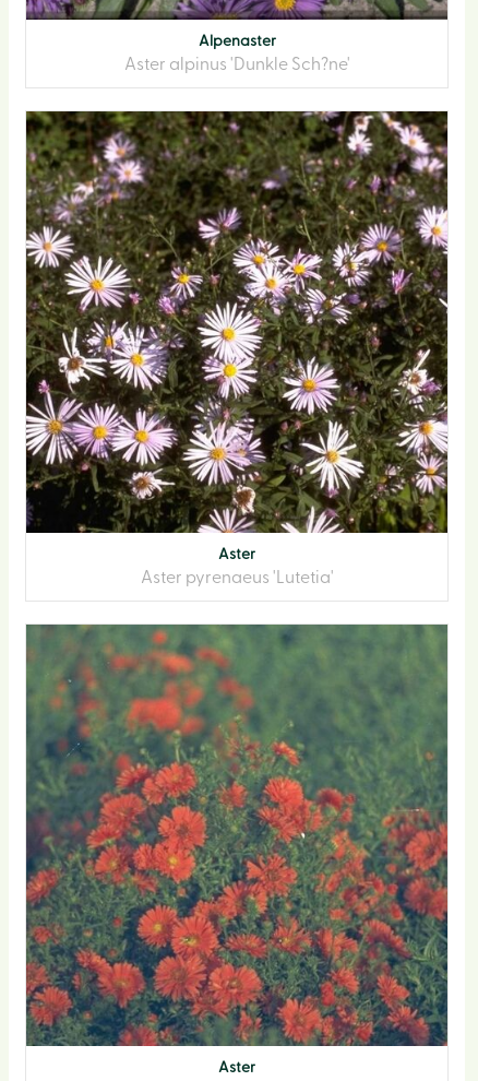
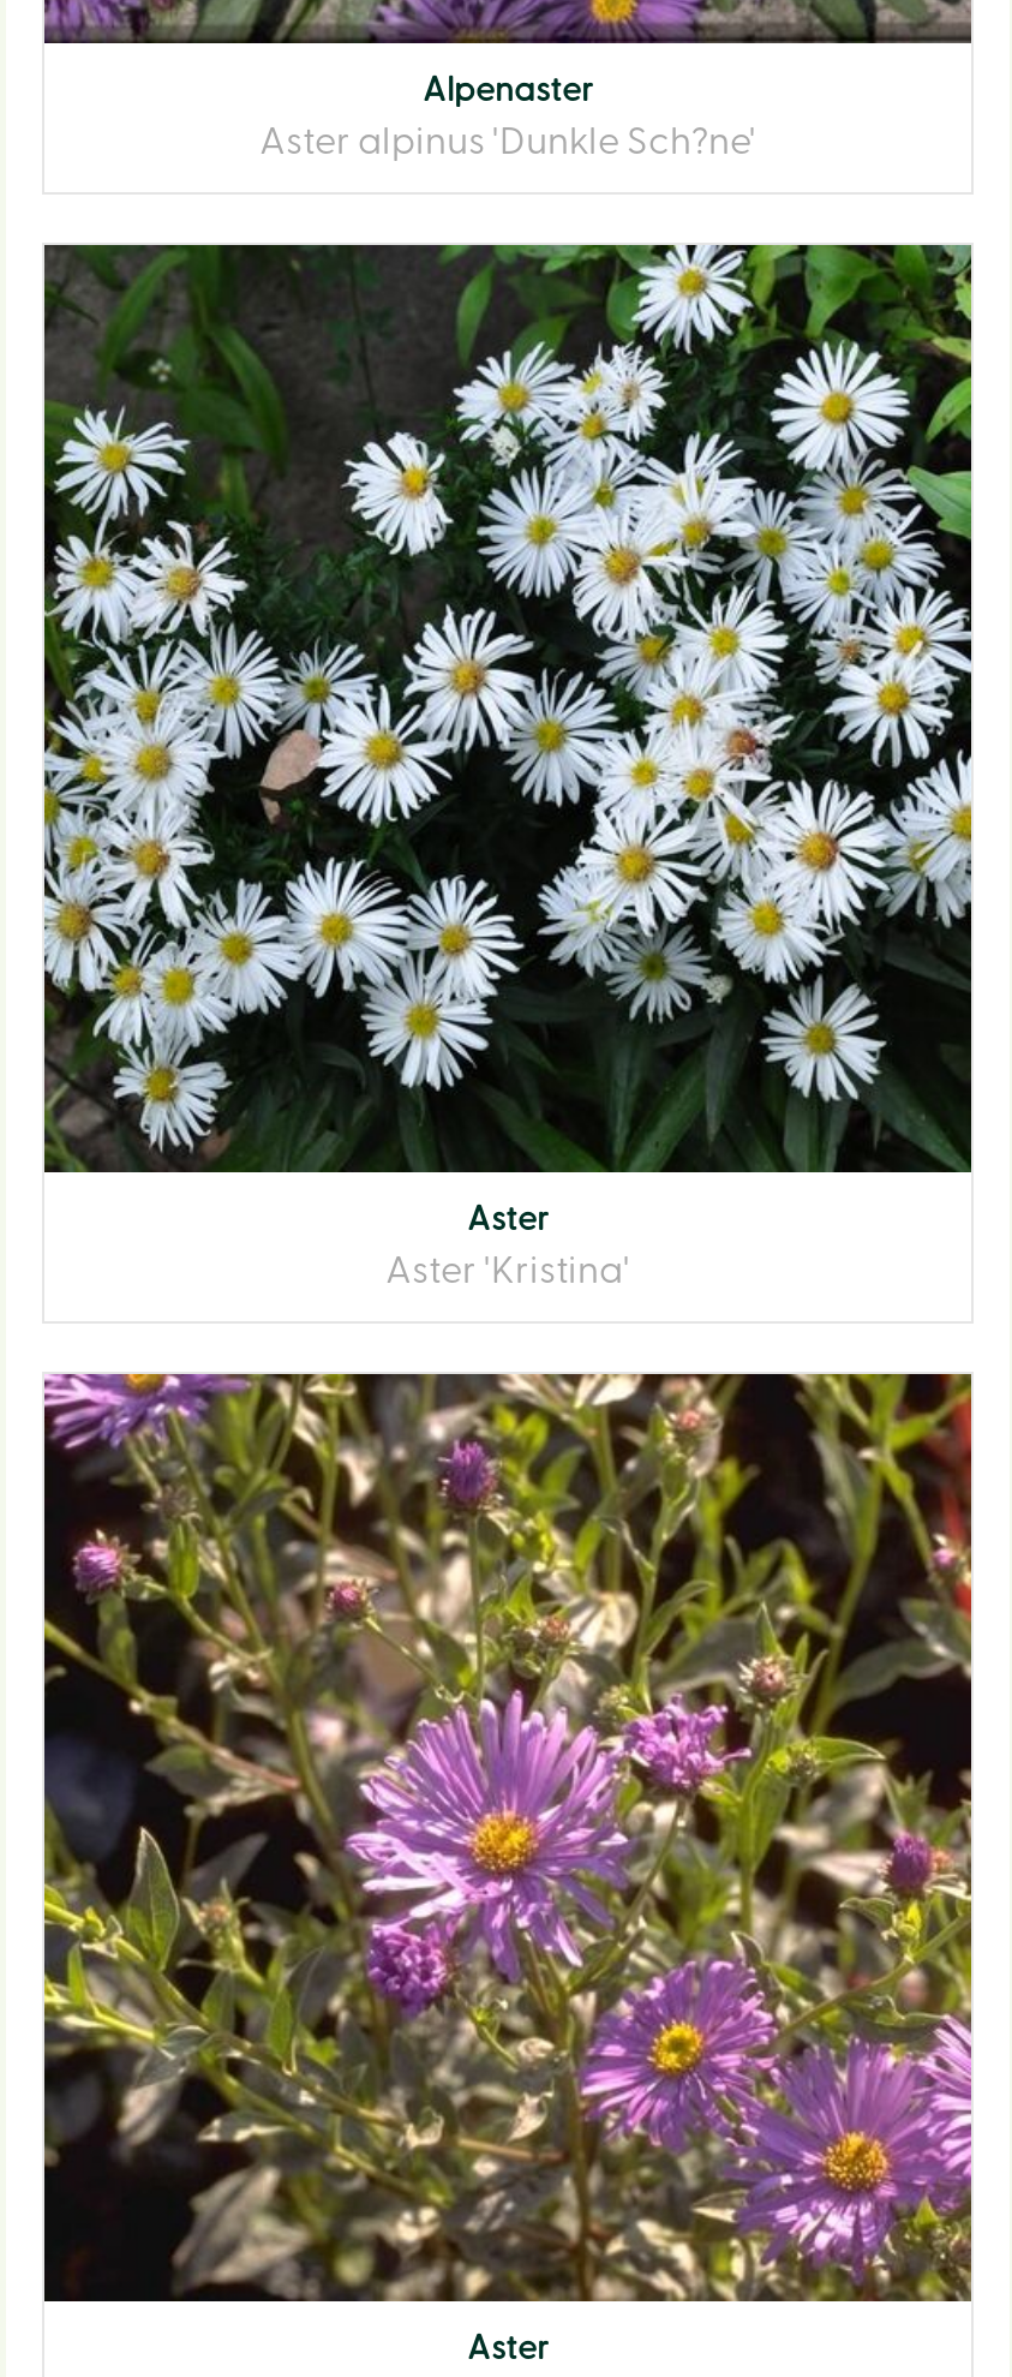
[25,110,449,586] [image] | Aster pyrenaeus 'Lutetia' -> [42,243,974,1290] [image] | Aster 'Kristina'
[25,623,449,1047] [image] -> [42,1372,974,2304] [image]

